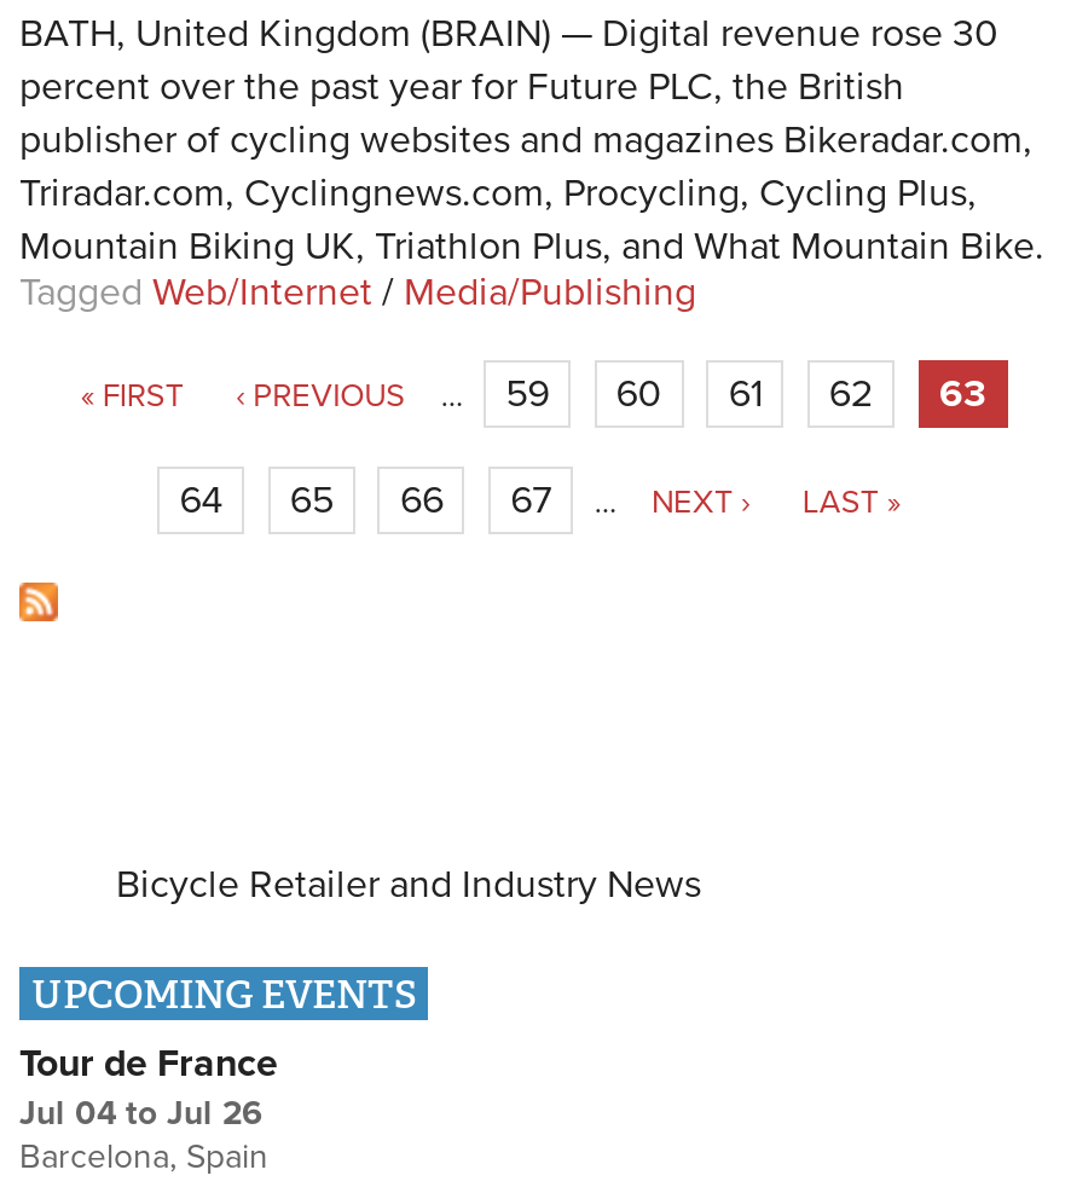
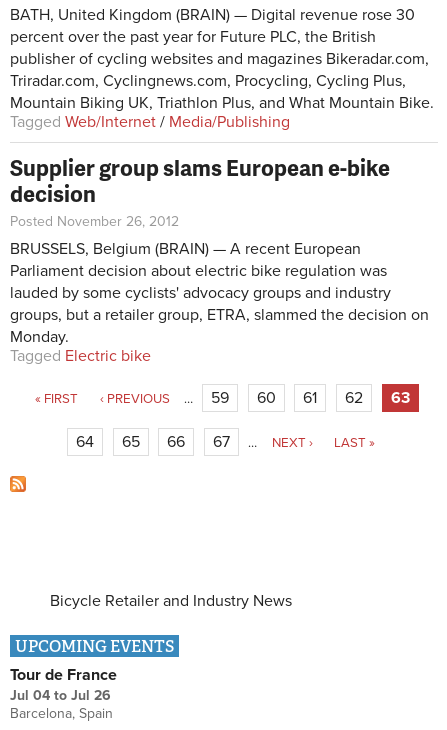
none -> [10,152,429,366] Supplier group slams European e-bike | decision | Posted November 26, 2012 | BRUSSELS, Belgium (BRAIN) — A recent European | Parliament decision about electric bike regulation was | lauded by some cyclists' advocacy groups and industry | groups, but a retailer group, ETRA, slammed the decision on | Monday. | Tagged Electric bike

